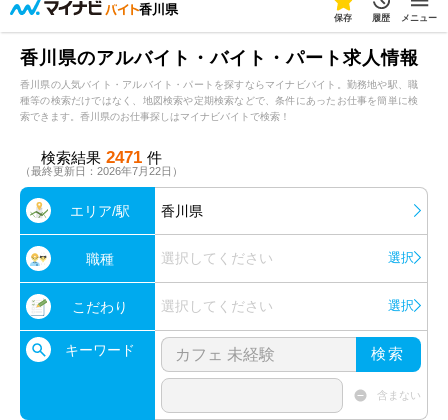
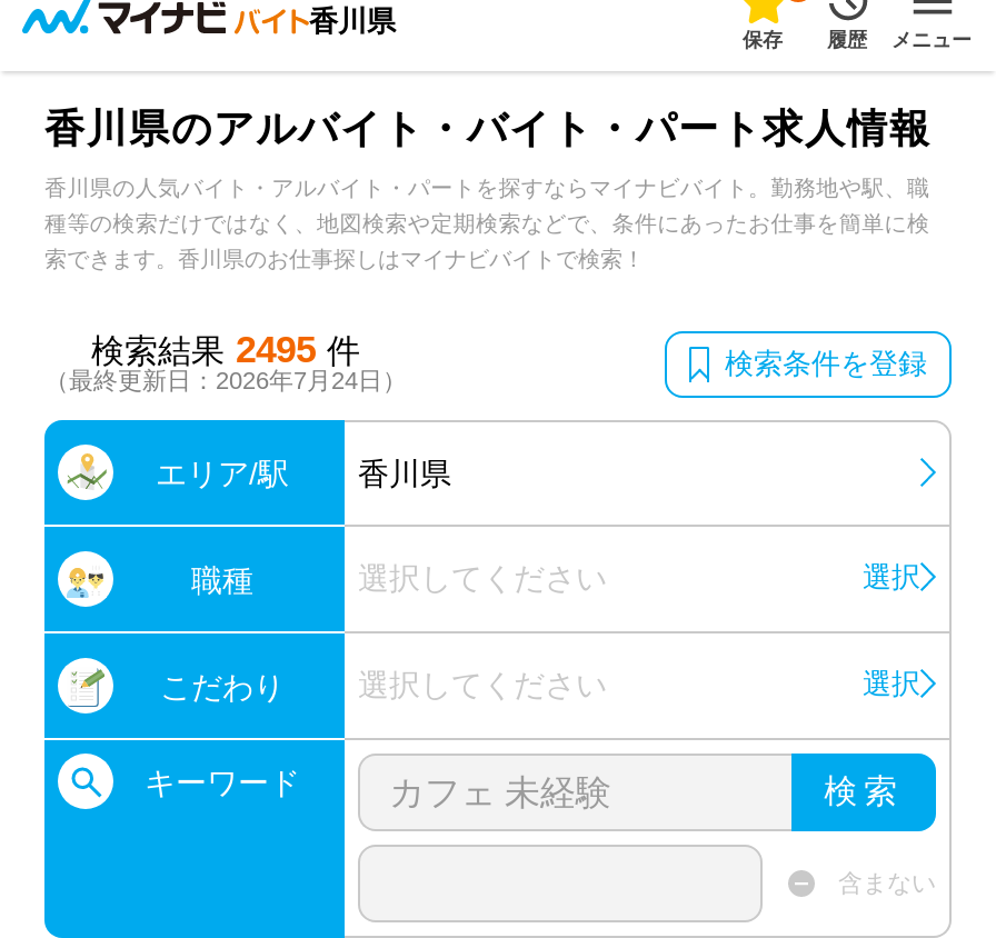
[20,148,183,177] 検索結果 2471 件 | （最終更新日：2026年7月22日） -> [44,329,927,393] 検索結果 2495 件 | （最終更新日：2026年7月24日） | 検索条件を登録

